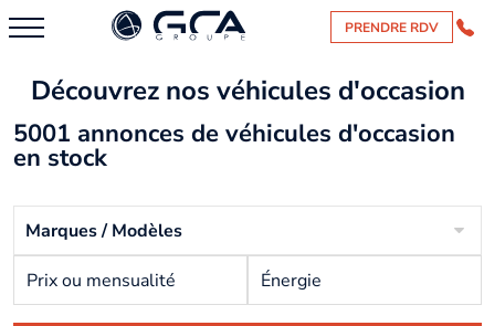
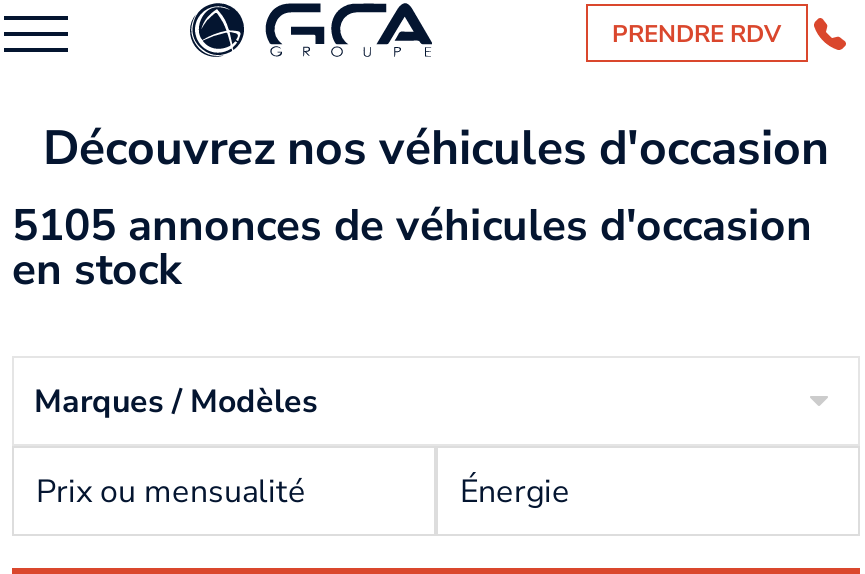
[13,117,455,150] 5001 annonces de véhicules d'occasion -> [12,196,812,256] 5105 annonces de véhicules d'occasion

